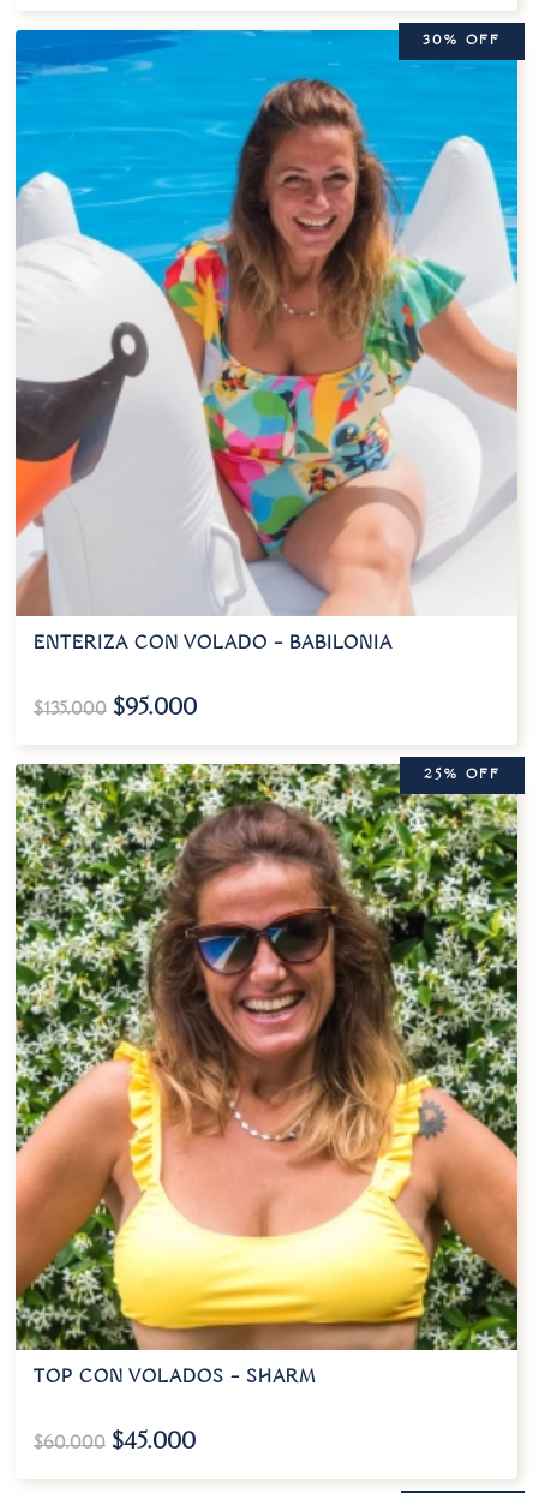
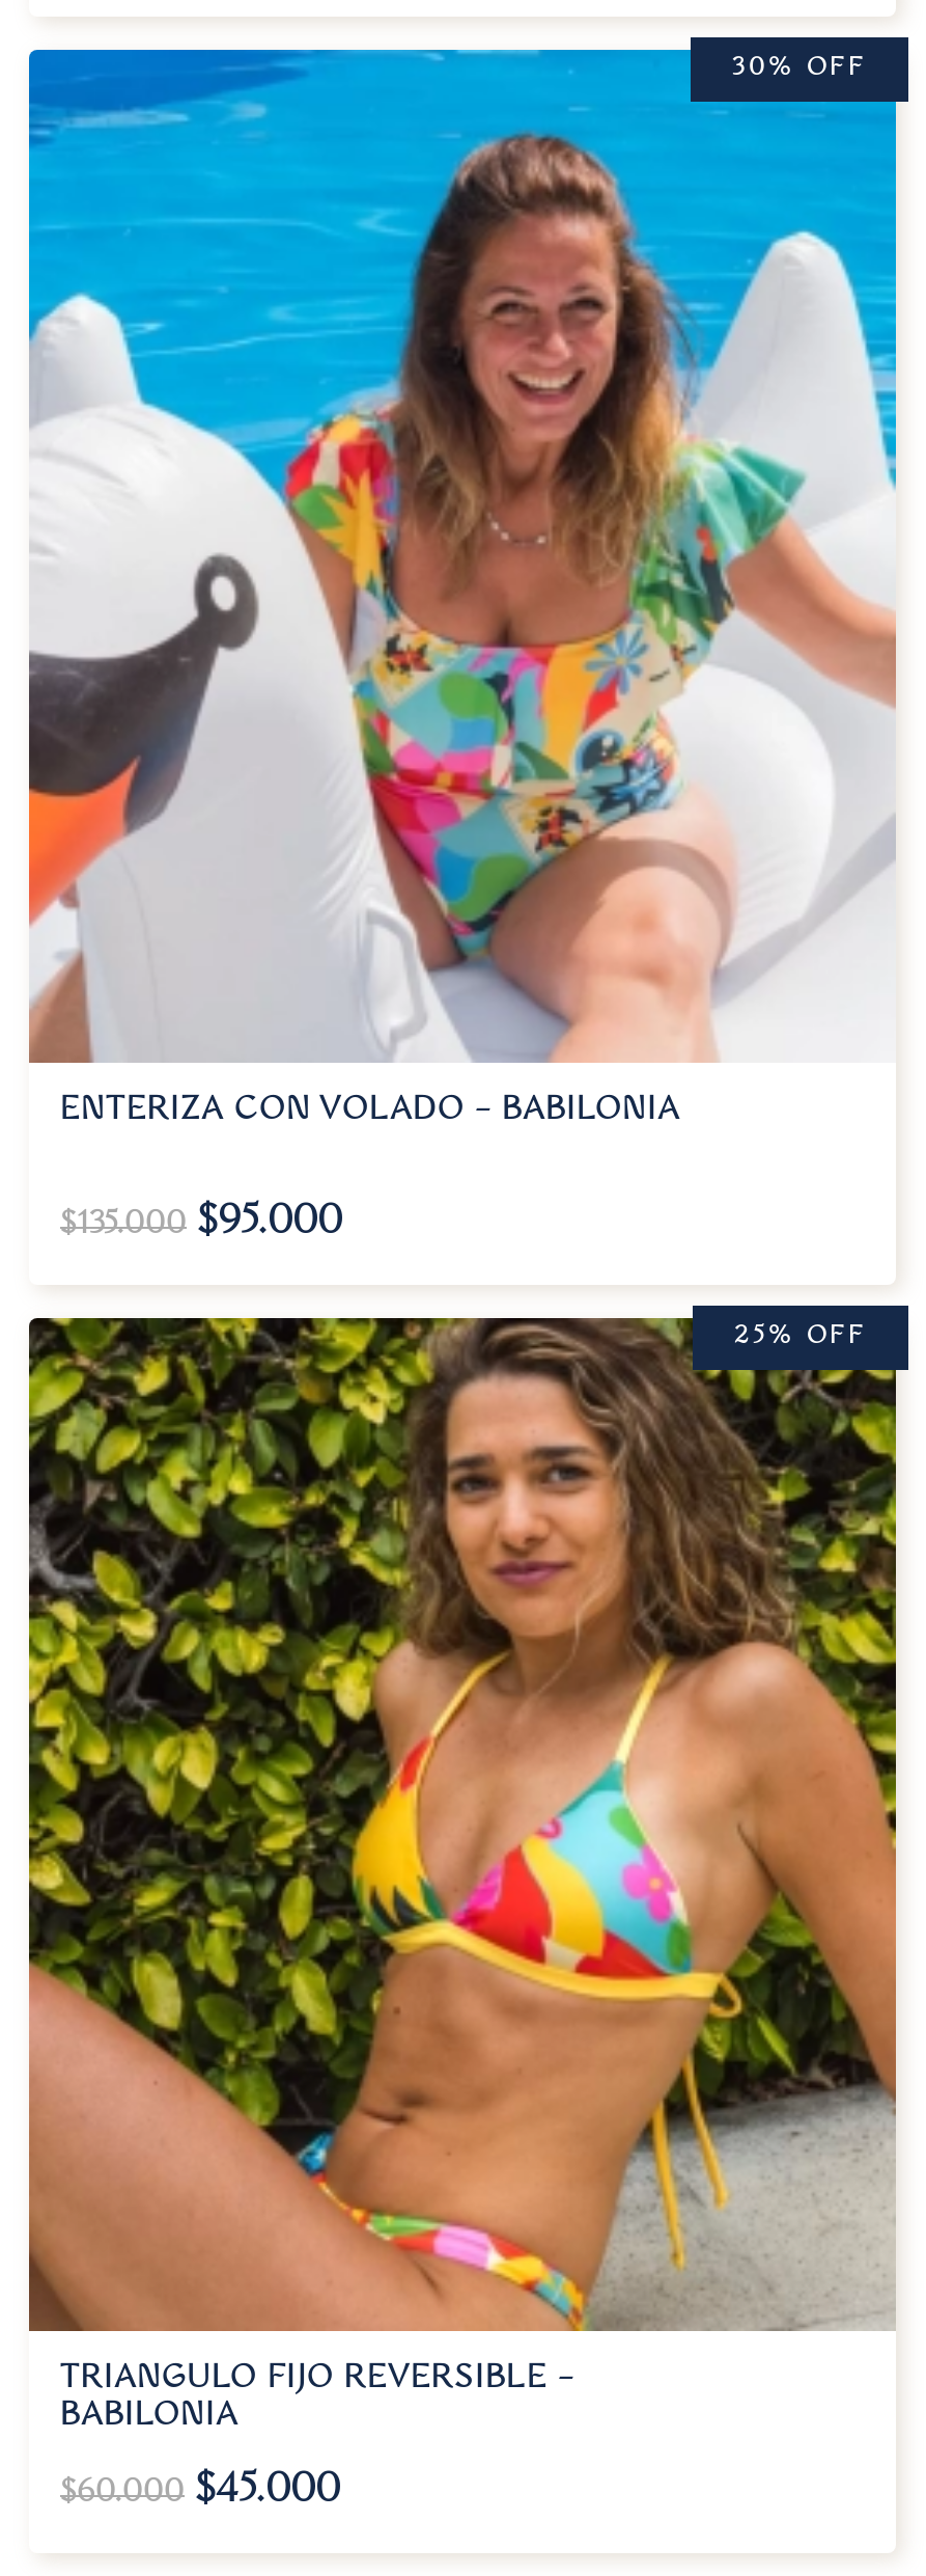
[14,763,519,1387] [image] | TOP CON VOLADOS – SHARM -> [27,1316,898,2433] [image] | TRIANGULO FIJO REVERSIBLE – | BABILONIA

